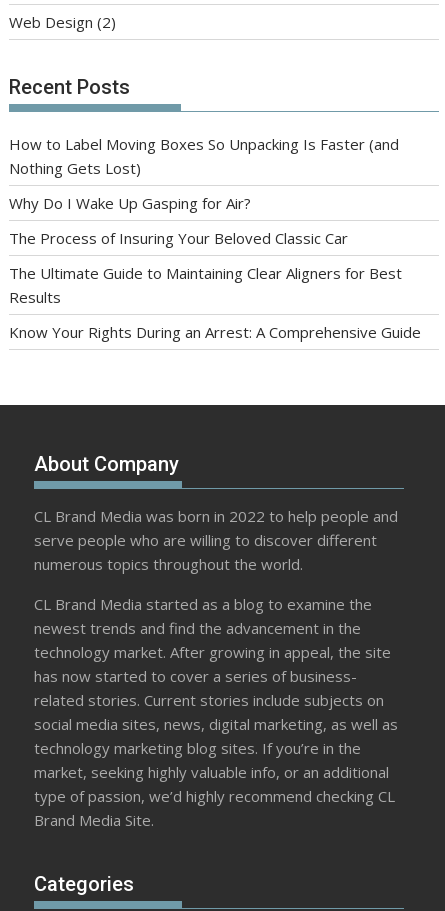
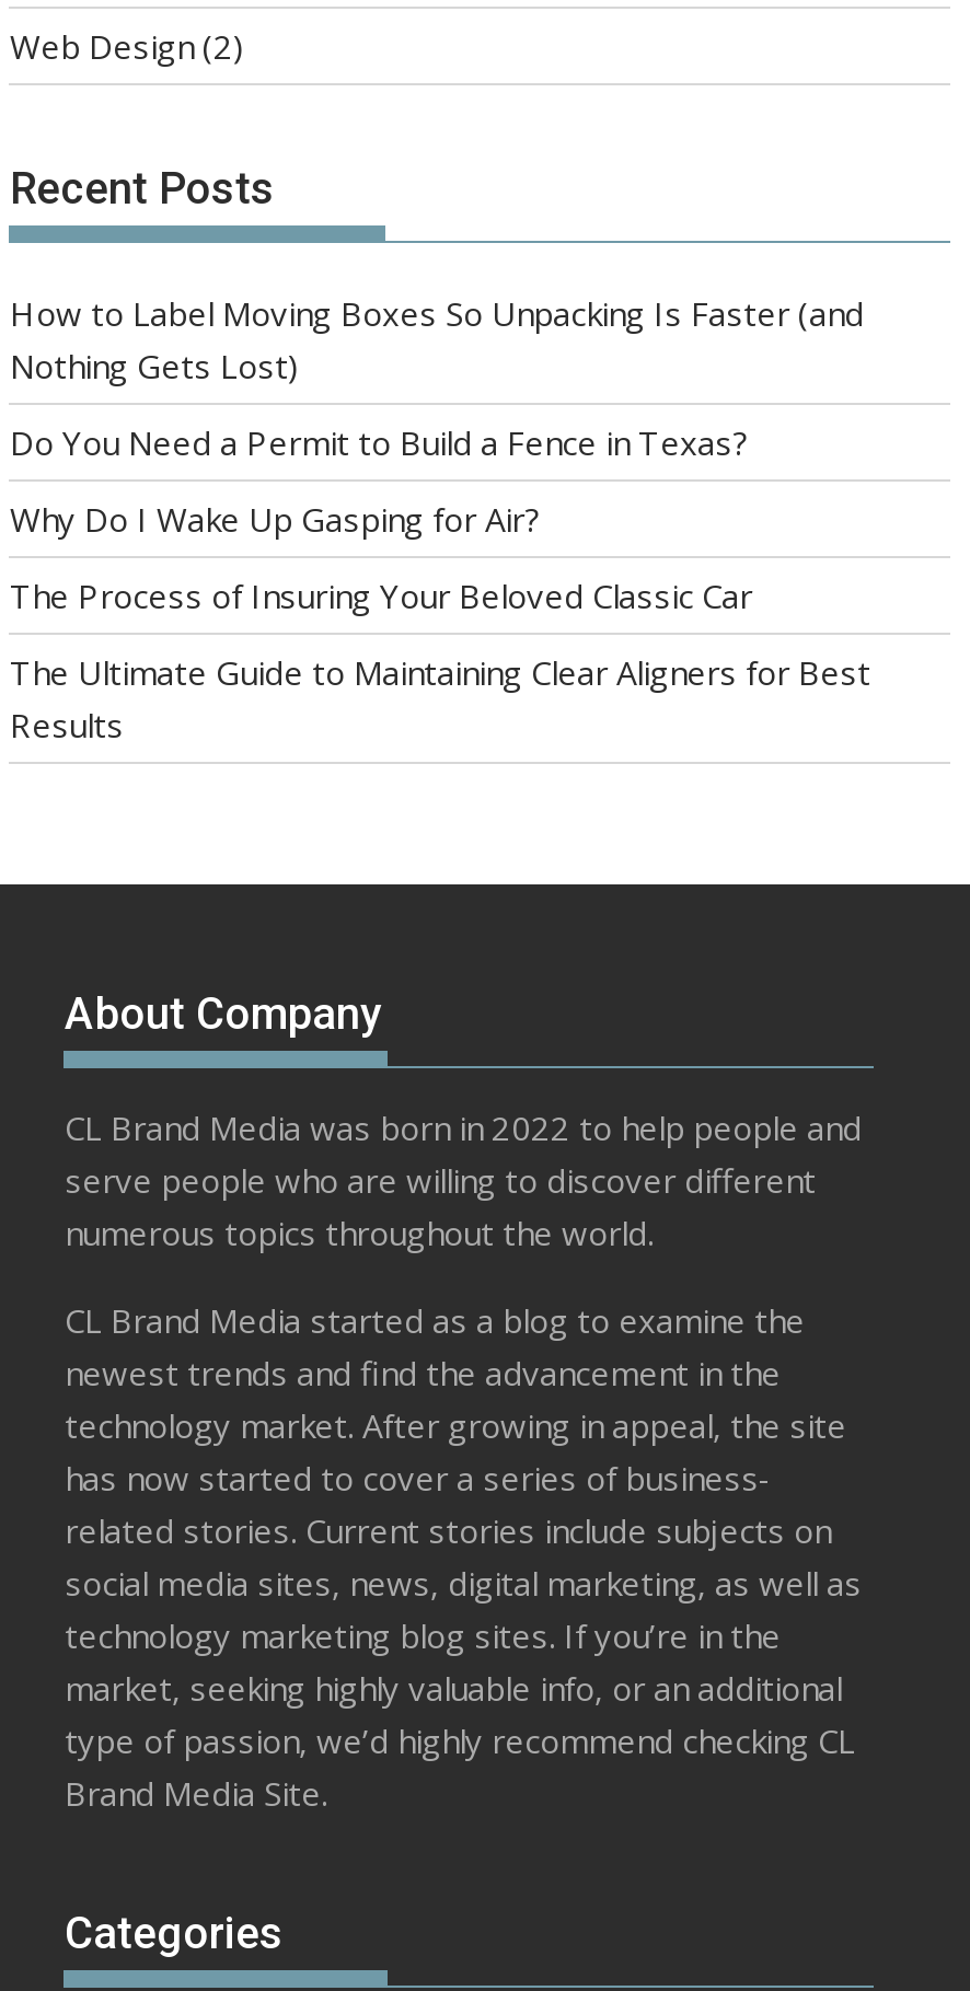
none -> [10,420,748,464] Do You Need a Permit to Build a Fence in Texas?
moved [9,193,402,307] -> [10,497,870,746]: Why Do I Wake Up Gasping for Air? | The Process of Insuring Your Beloved Classic Car | The Ultimate Guide to Maintaining Clear Aligners for Best | Results
[9,322,421,342] Know Your Rights During an Arrest: A Comprehensive Guide -> none

